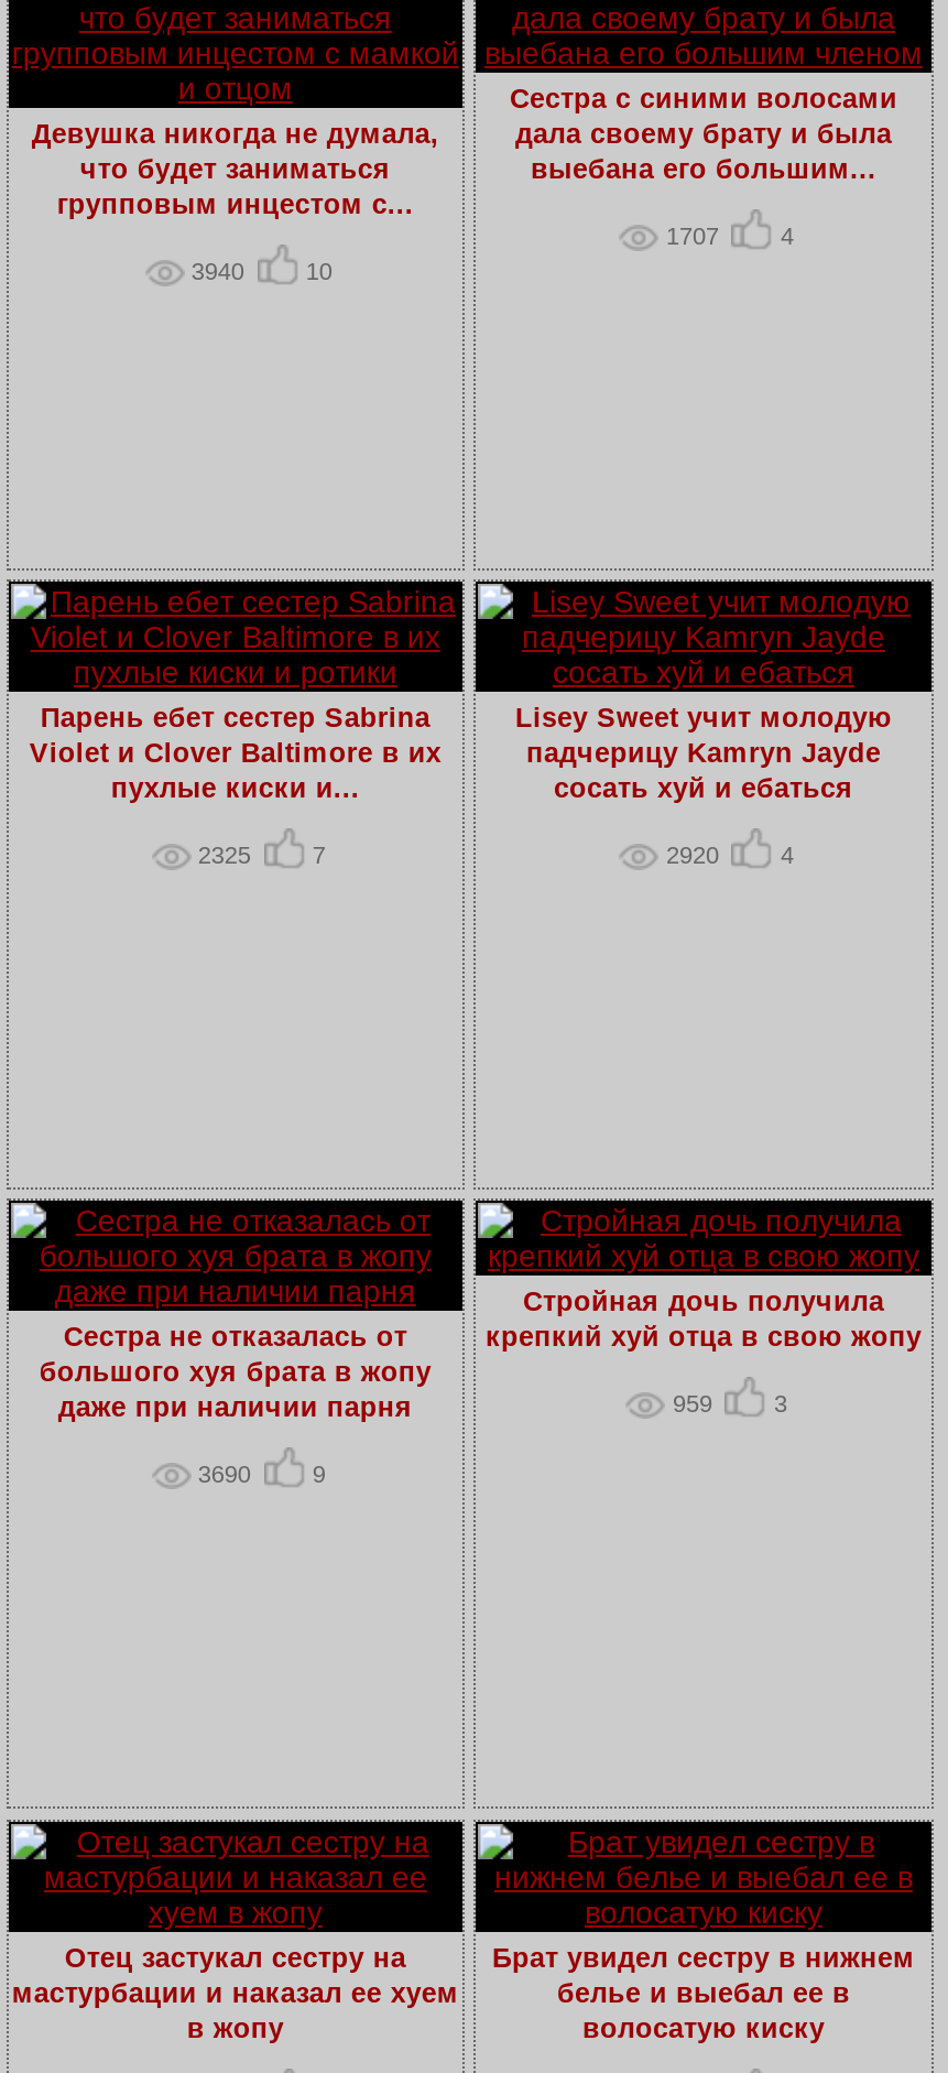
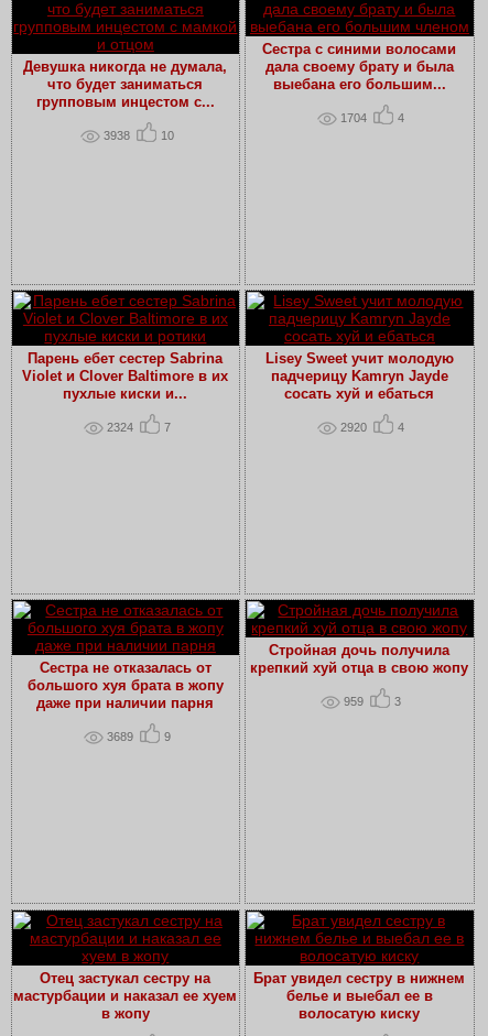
[666,222,719,248] 1707 -> [341,111,367,124] 1704
[191,257,244,284] 3940 -> [103,129,130,142] 3938
[198,842,251,868] 2325 -> [107,421,133,434] 2324
[198,1461,251,1488] 3690 -> [107,730,133,744] 3689

